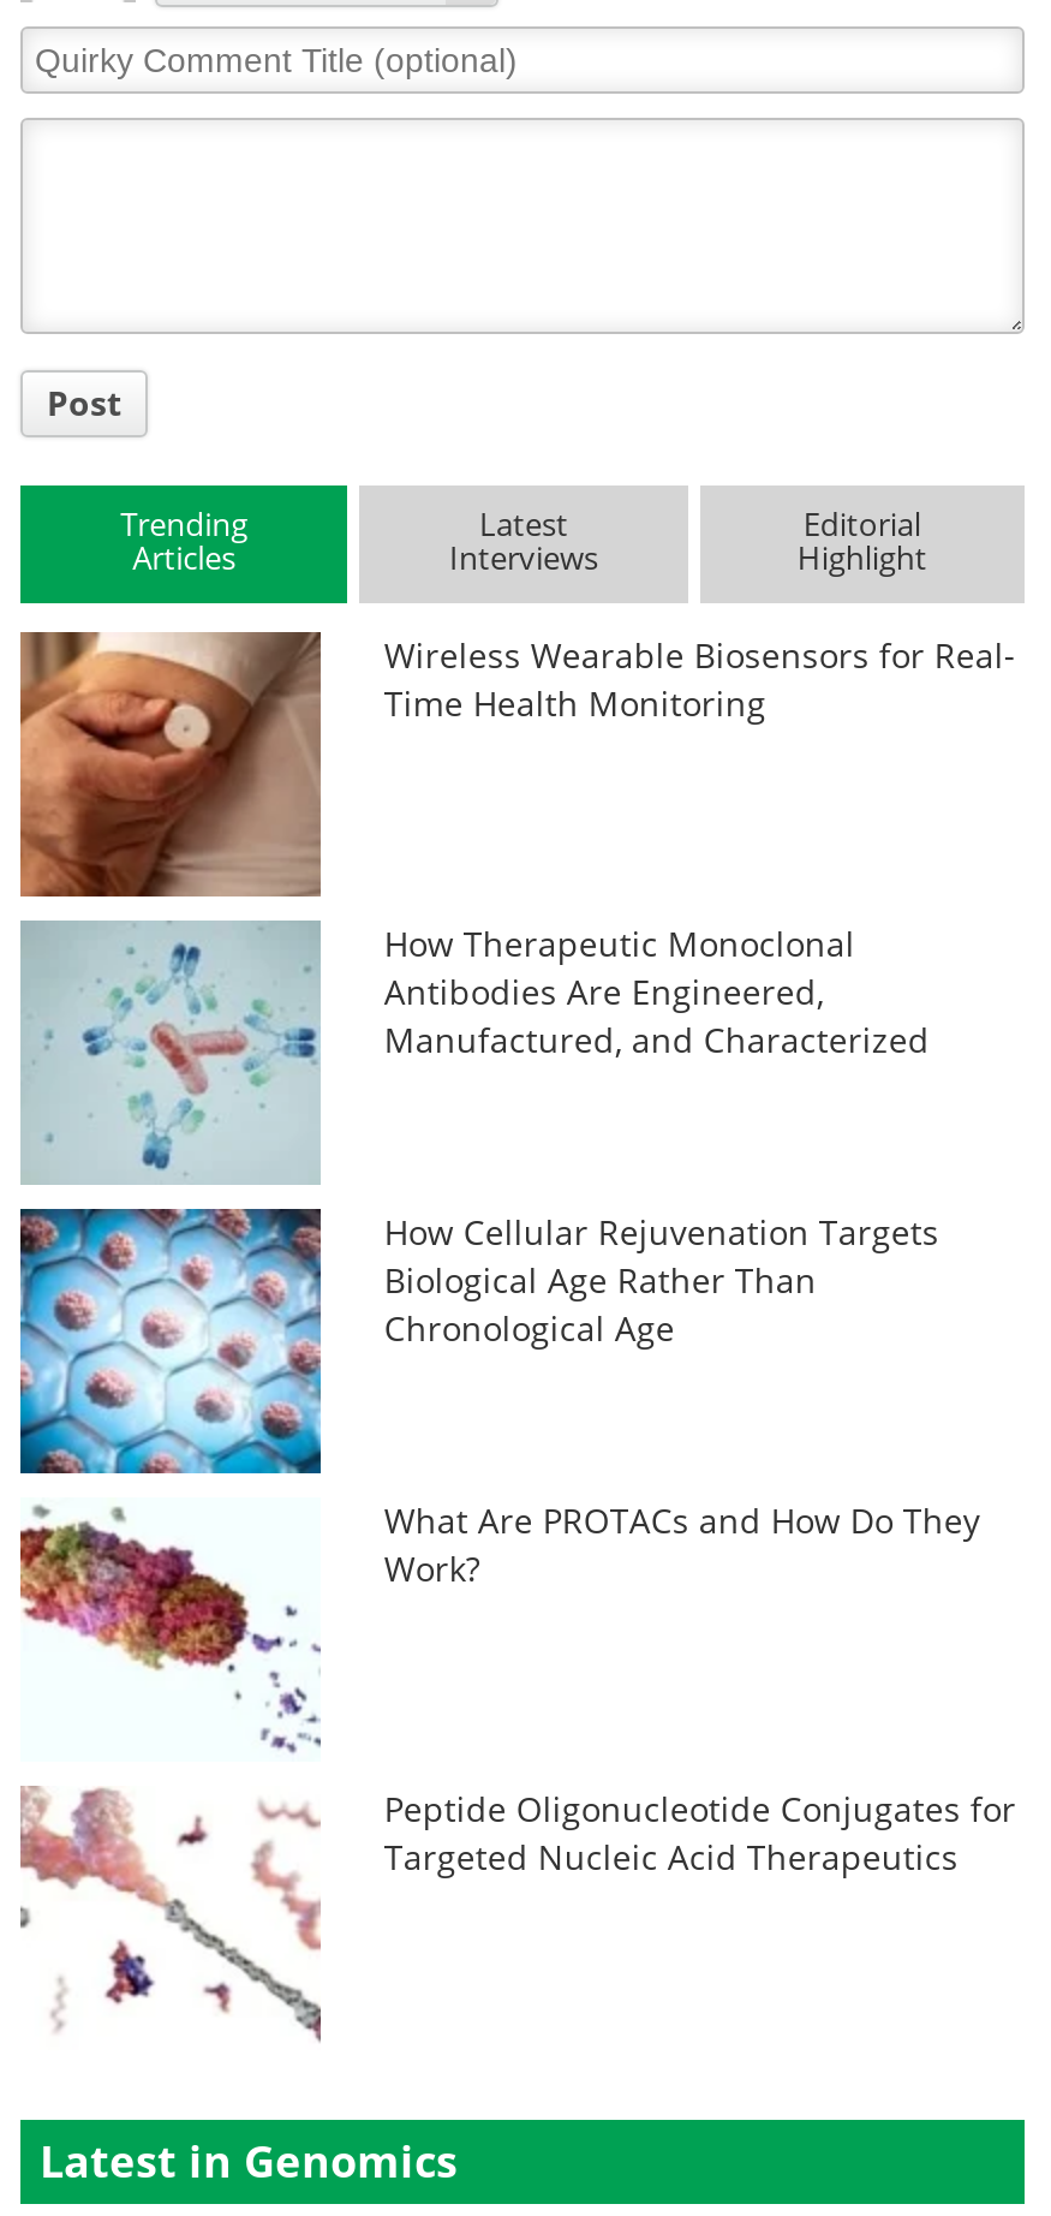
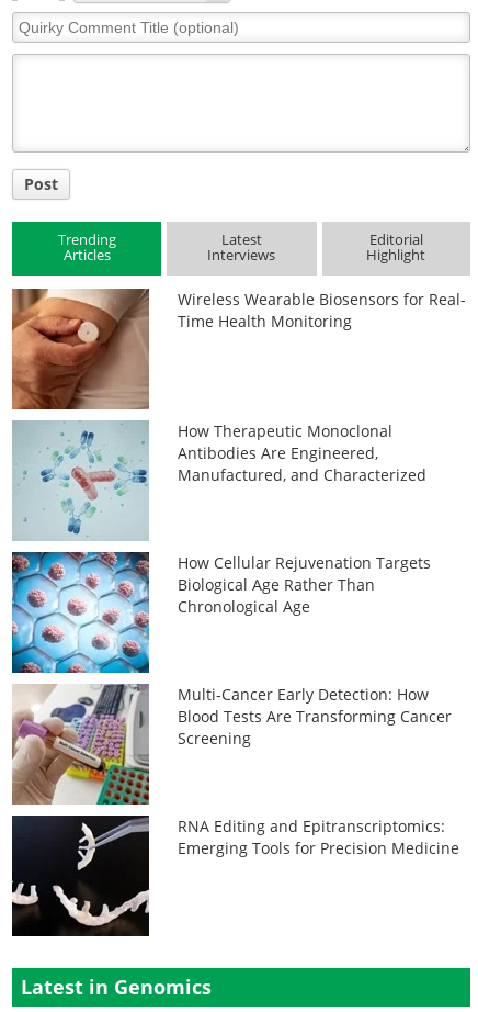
[18,1497,980,1762] [image] | What Are PROTACs and How Do They | Work? -> [11,683,452,806] [image] | Multi-Cancer Early Detection: How | Blood Tests Are Transforming Cancer | Screening
[20,1785,1016,2050] [image] | Peptide Oligonucleotide Conjugates for | Targeted Nucleic Acid Therapeutics -> [11,814,460,937] [image] | RNA Editing and Epitranscriptomics: | Emerging Tools for Precision Medicine

